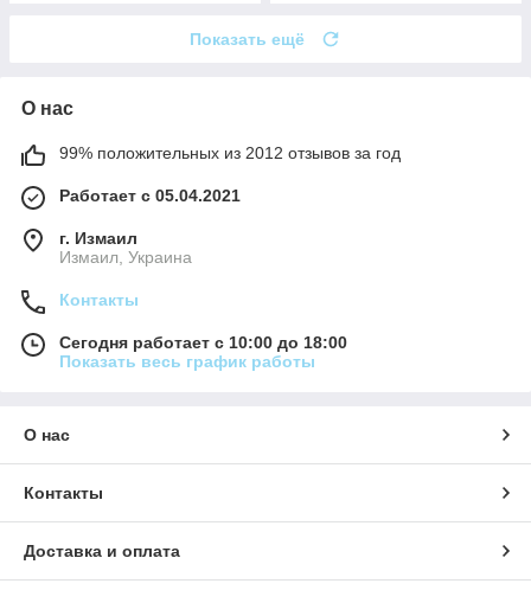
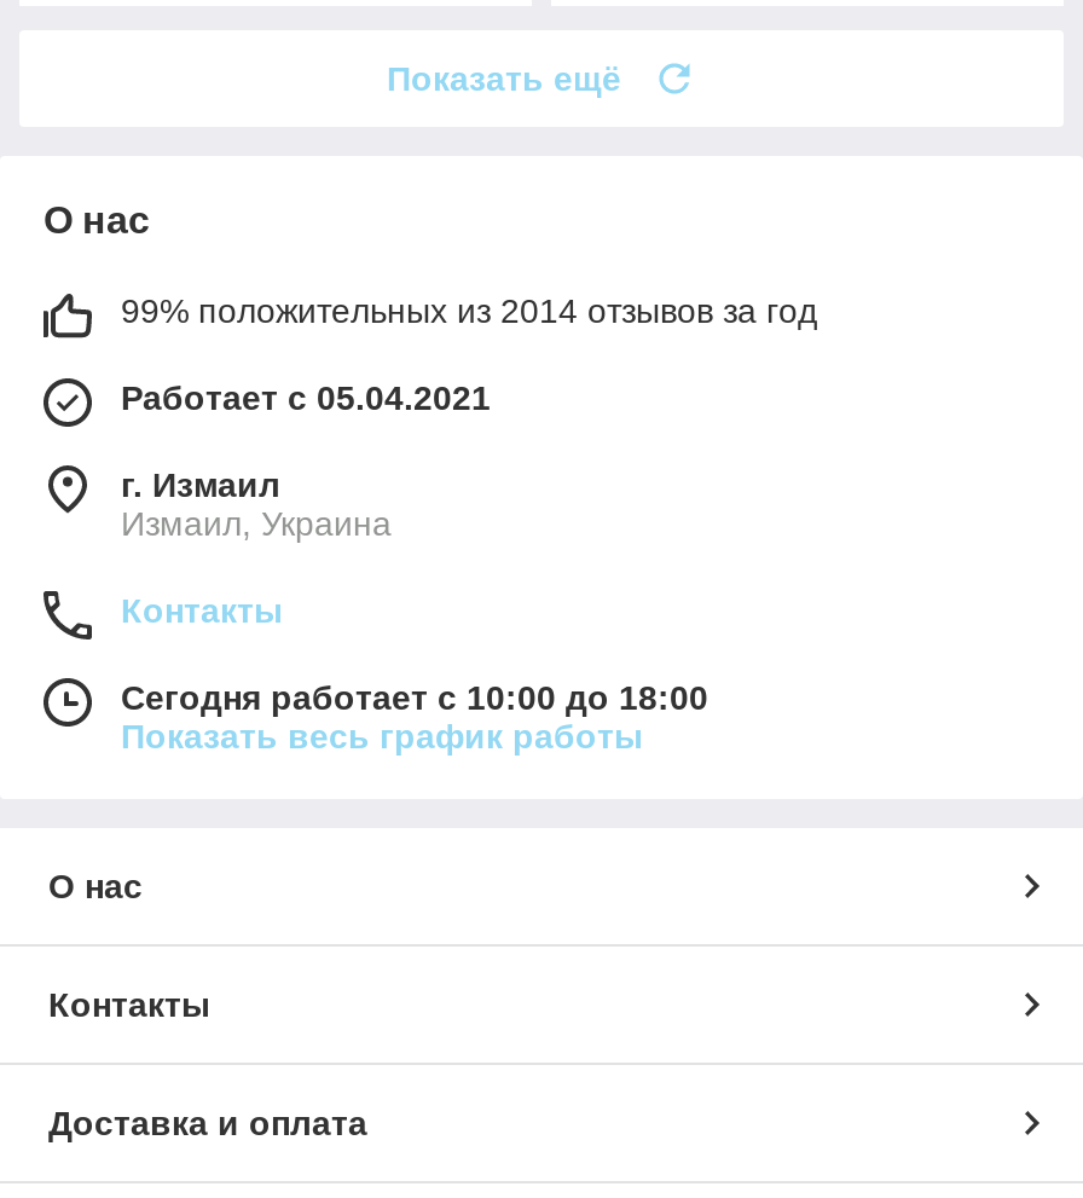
[59,143,401,162] 99% положительных из 2012 отзывов за год -> [121,291,817,330] 99% положительных из 2014 отзывов за год

